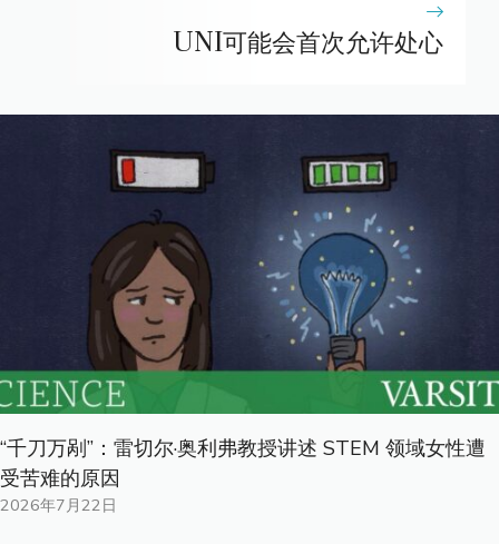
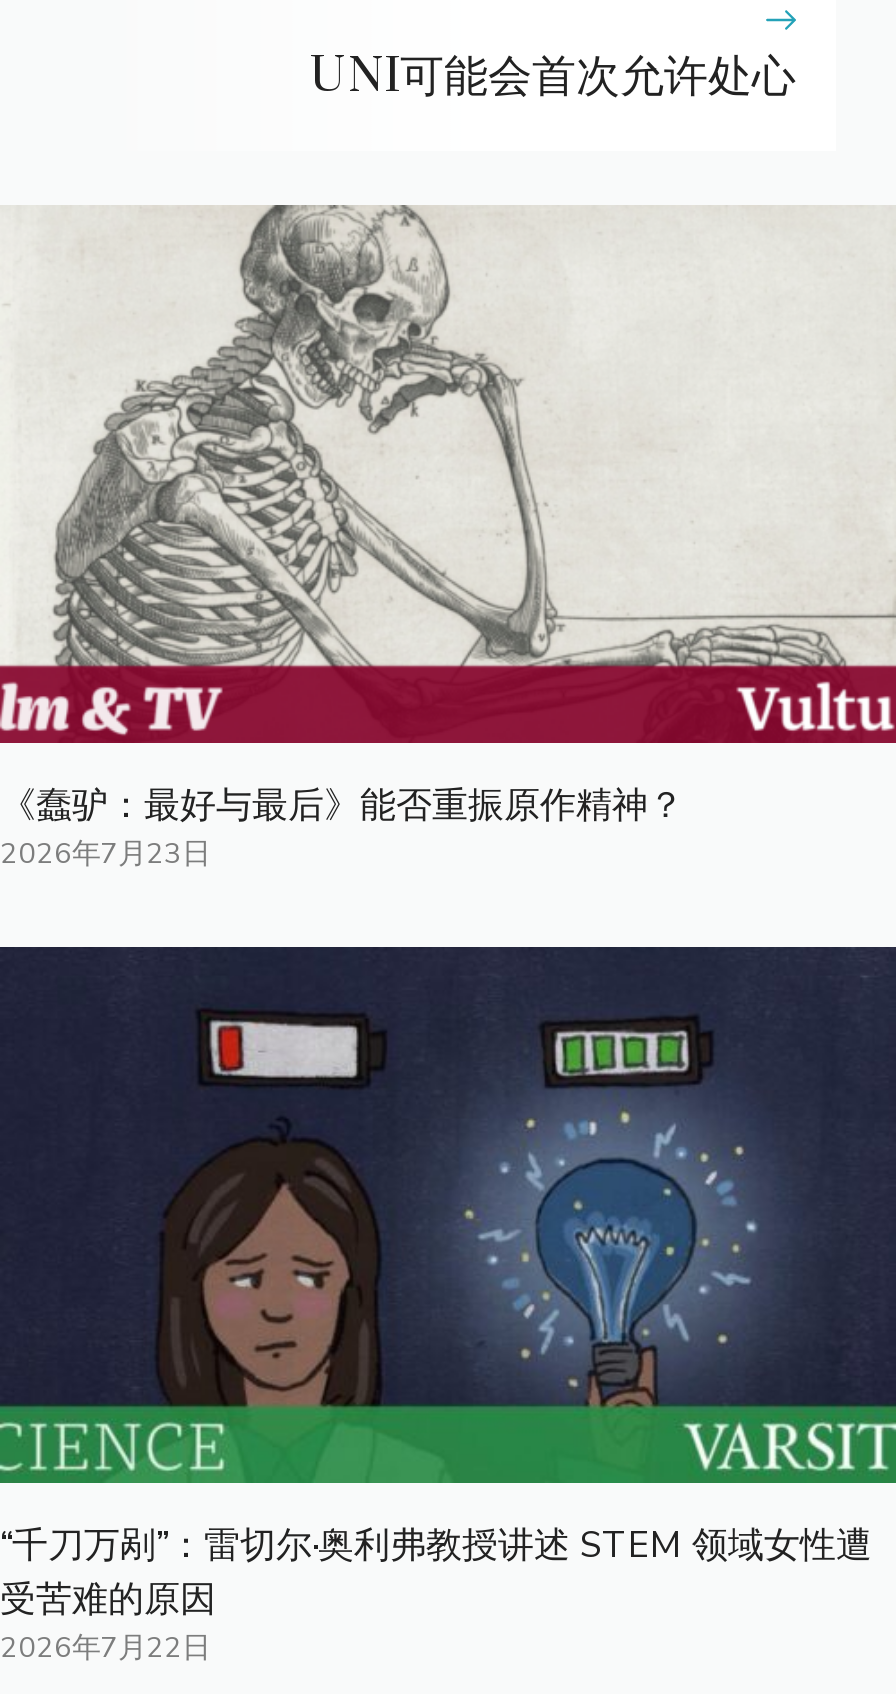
none -> [0,205,890,872] [image] | 《蠢驴：最好与最后》能否重振原作精神？ | 2026年7月23日

